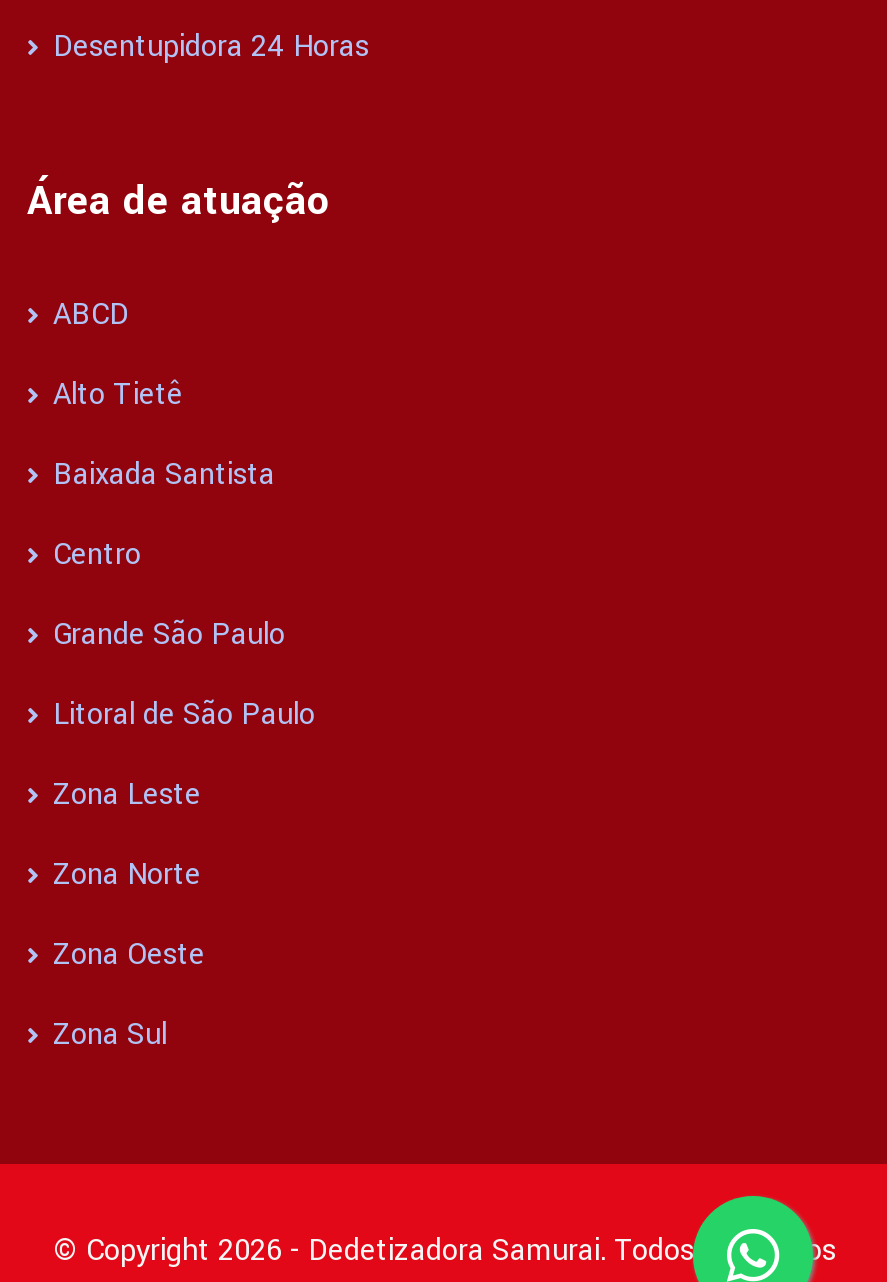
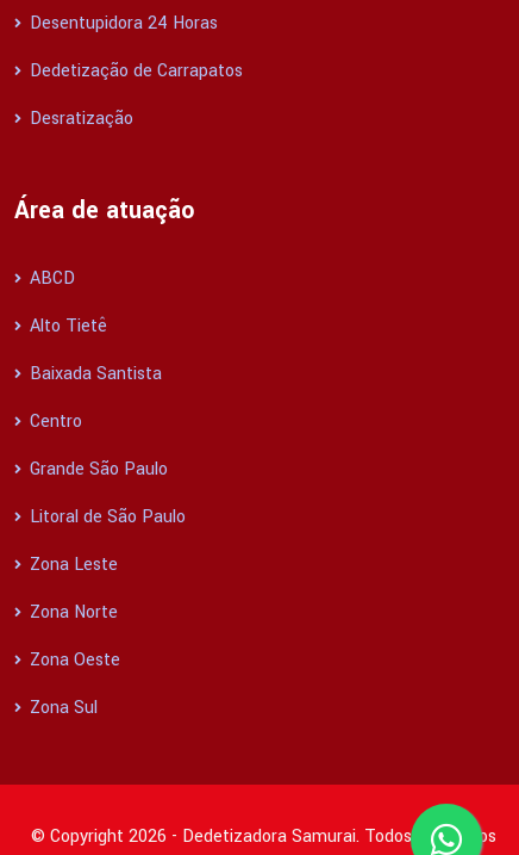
none -> [25,59,243,131] Dedetização de Carrapatos | Desratização

